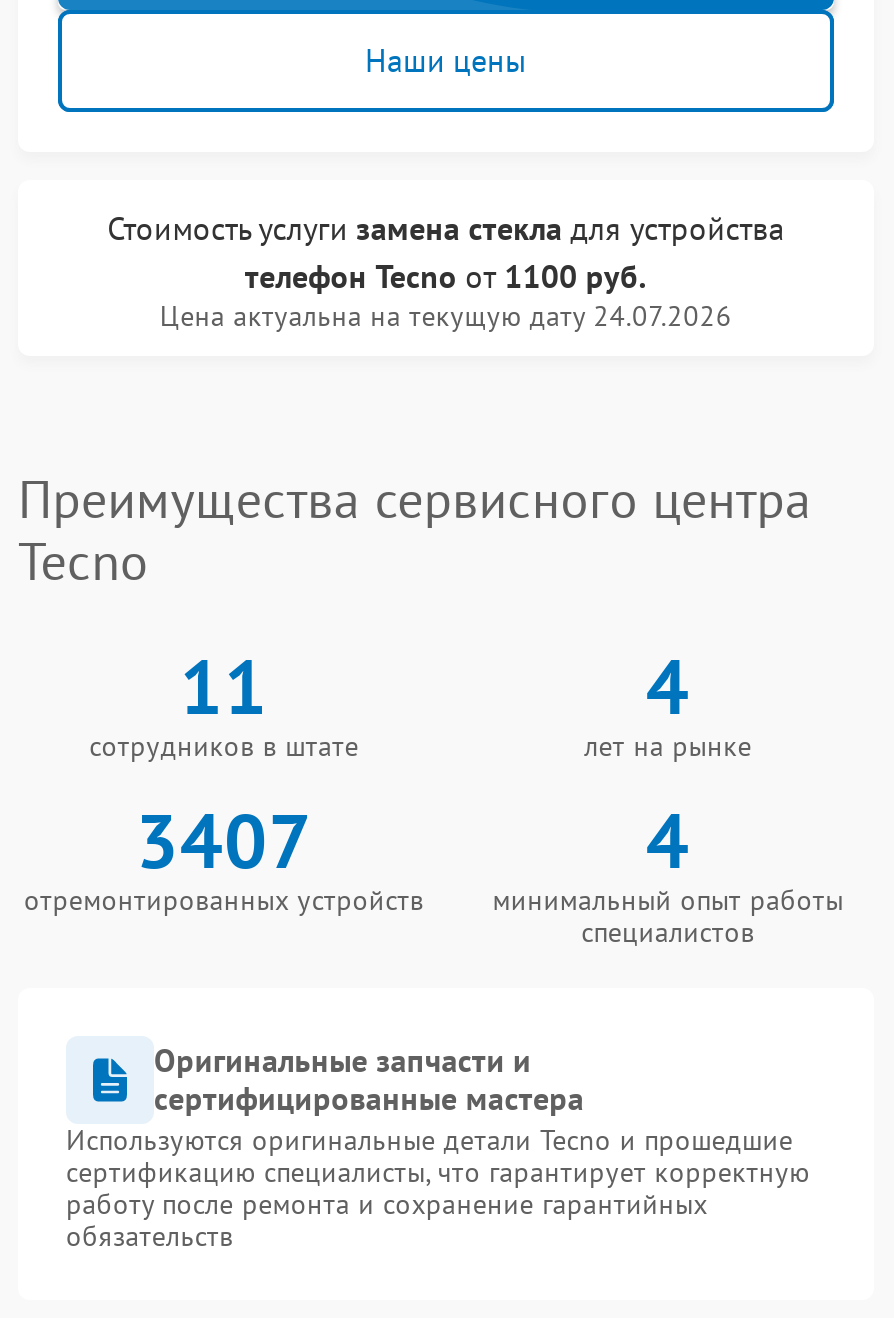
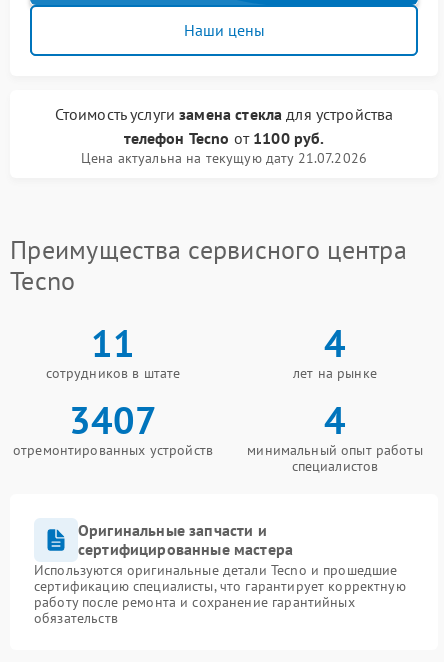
[160,298,732,334] Цена актуальна на текущую дату 24.07.2026 -> [81,149,367,167] Цена актуальна на текущую дату 21.07.2026

